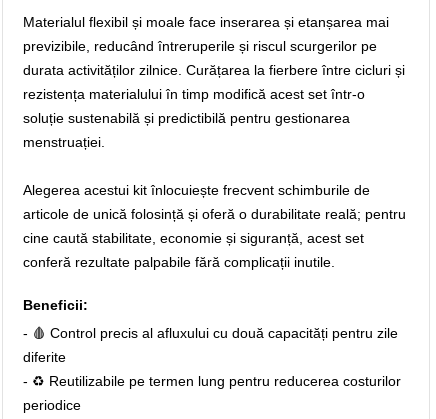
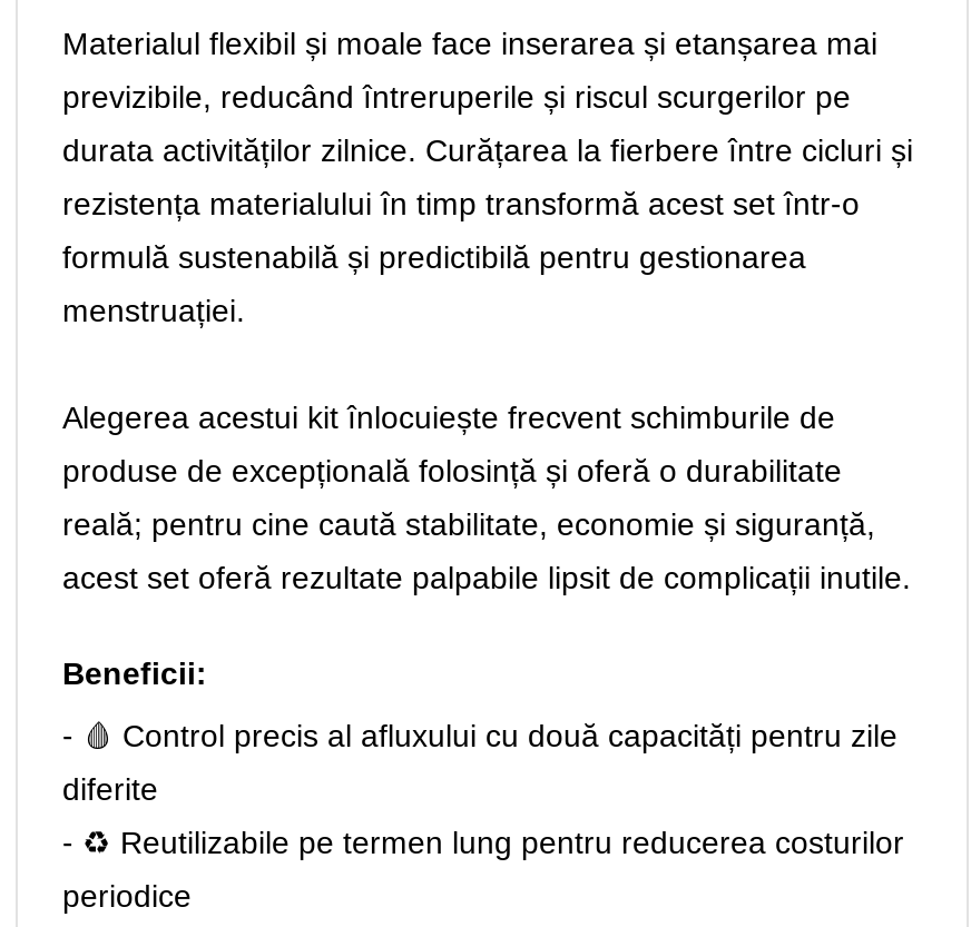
[23,86,365,102] rezistența materialului în timp modifică acest set într-o -> [62,186,860,221] rezistența materialului în timp transformă acest set într-o
[23,110,350,126] soluție sustenabilă și predictibilă pentru gestionarea -> [62,239,806,275] formulă sustenabilă și predictibilă pentru gestionarea
[23,206,406,222] articole de unică folosință și oferă o durabilitate reală; pentru -> [62,453,842,489] produse de excepțională folosință și oferă o durabilitate
[23,230,364,246] cine caută stabilitate, economie și siguranță, acest set -> [62,506,875,542] reală; pentru cine caută stabilitate, economie și siguranță,
[23,254,335,270] conferă rezultate palpabile fără complicații inutile. -> [62,560,911,595] acest set oferă rezultate palpabile lipsit de complicații inutile.

